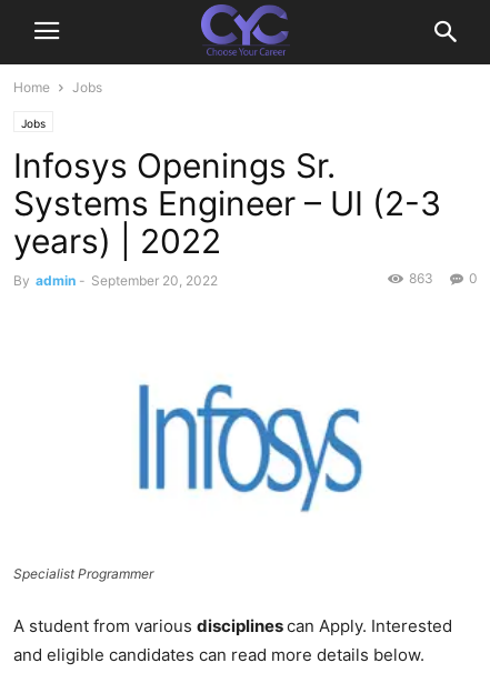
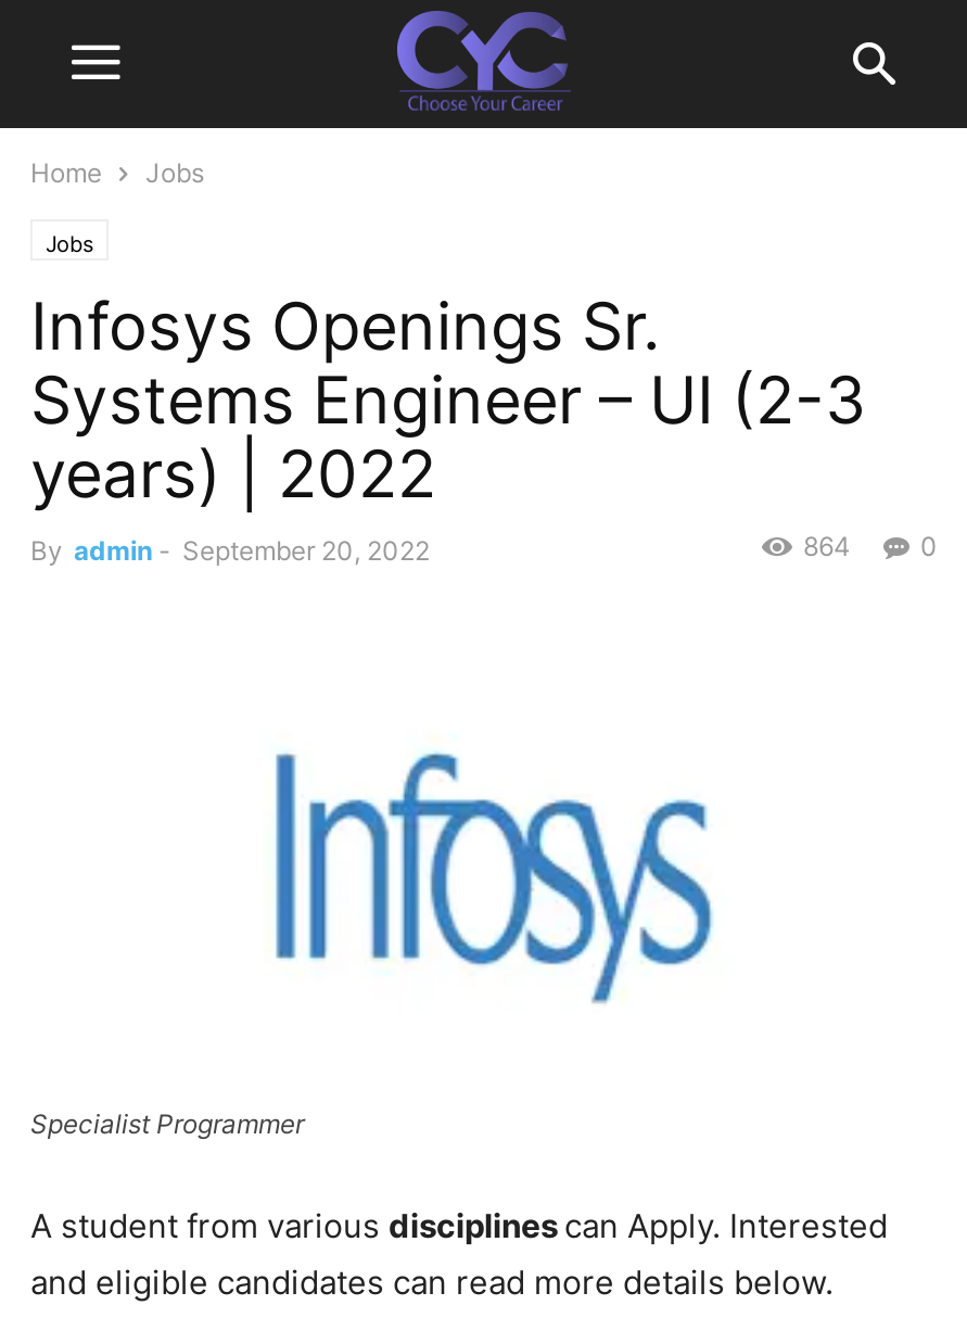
[409,270,433,287] 863 -> [803,530,851,562] 864

